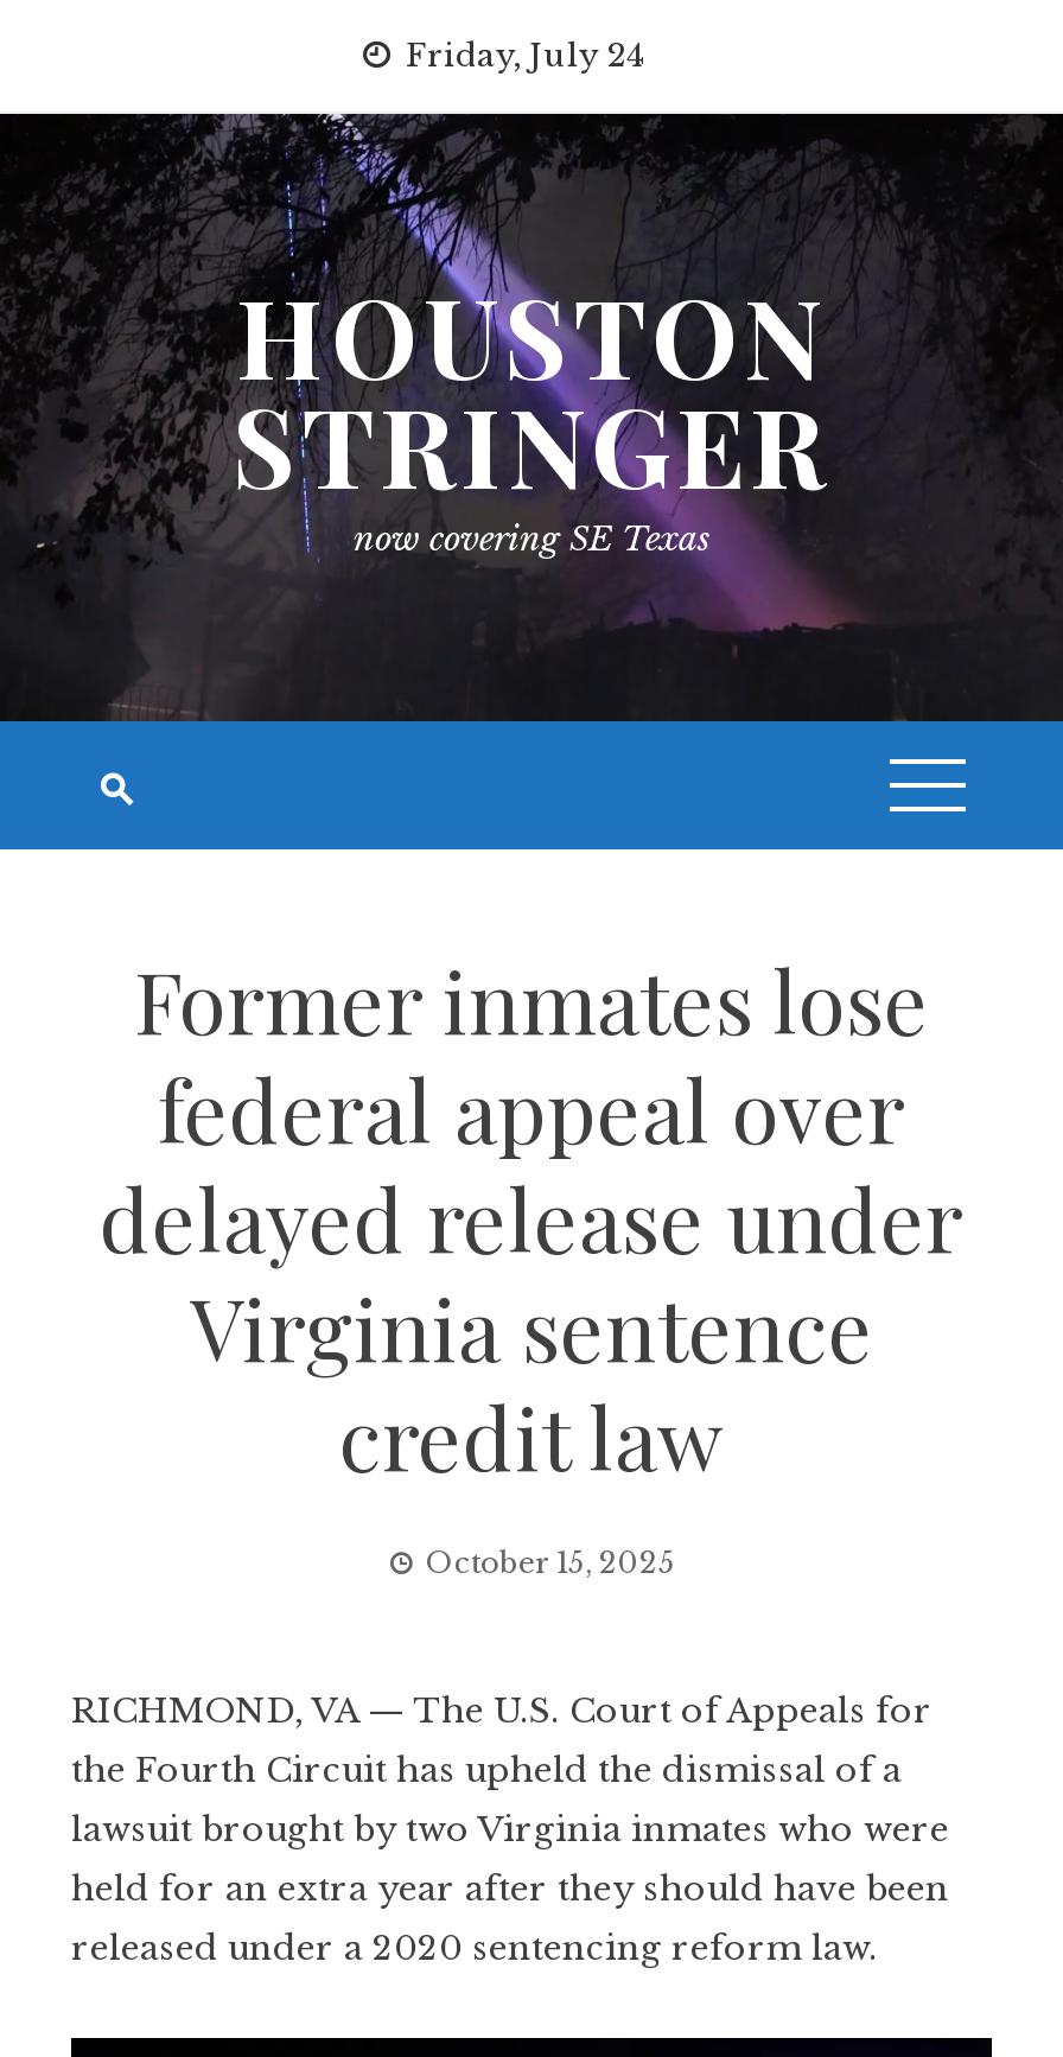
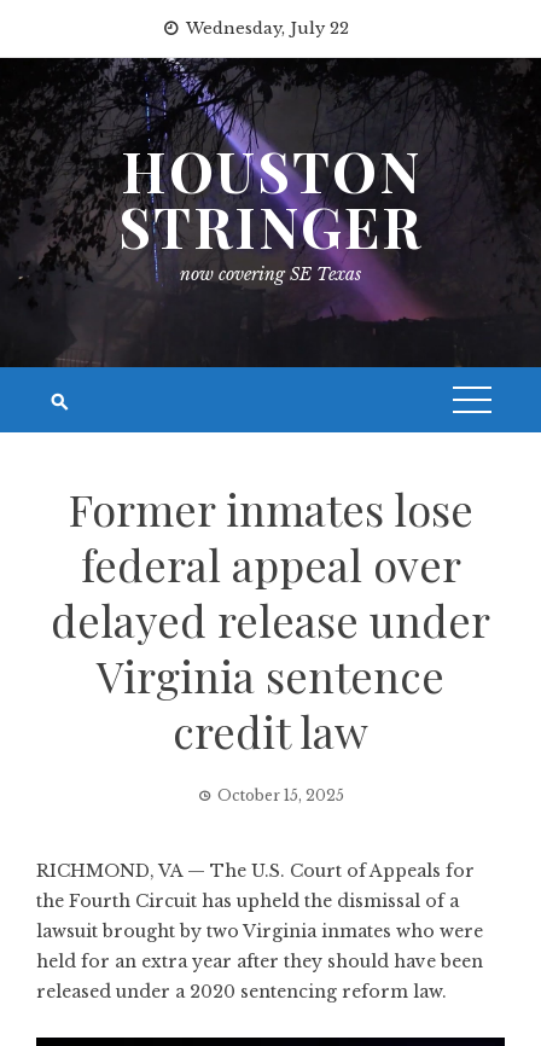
[406,36,643,76] Friday, July 24 -> [185,18,348,39] Wednesday, July 22

